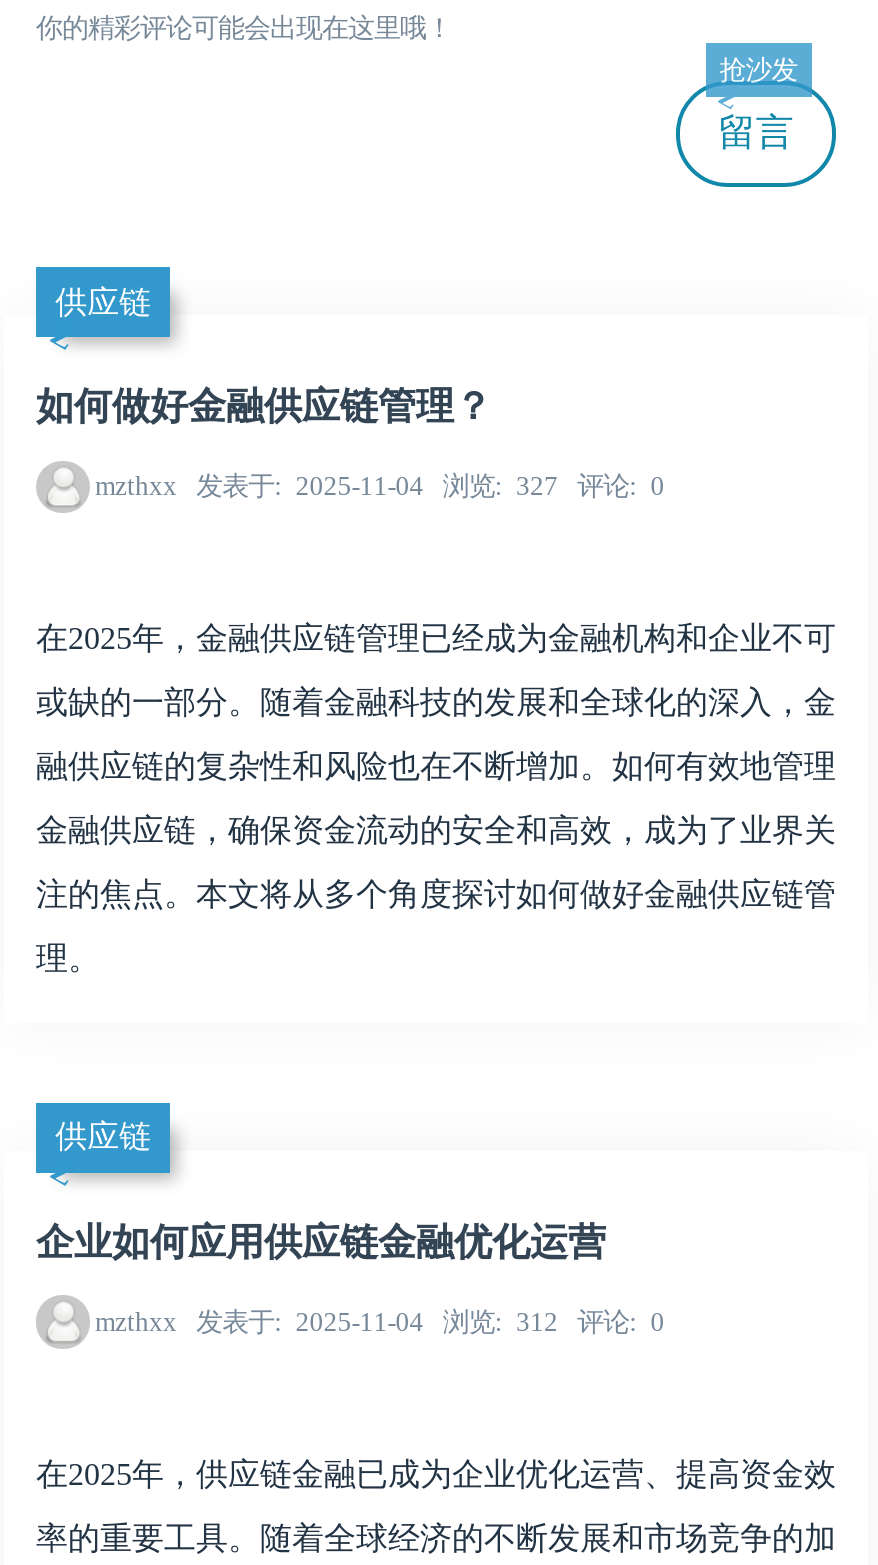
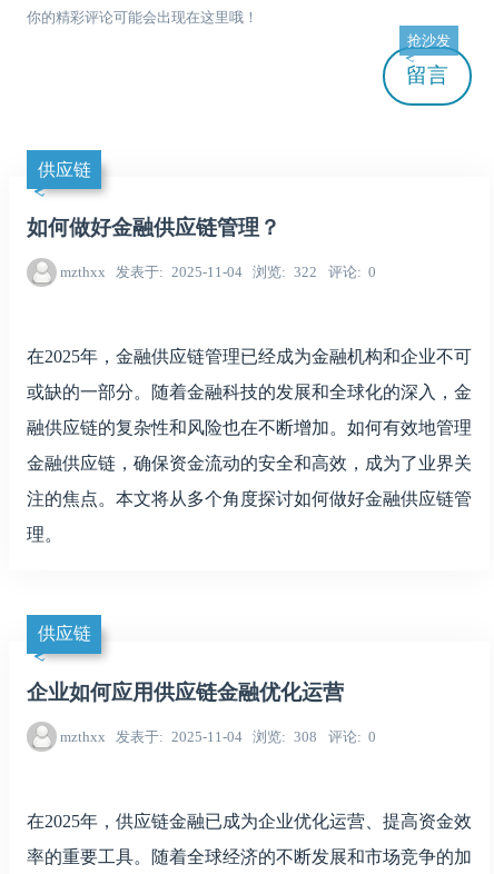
[95,472,665,502] mzthxx 发表于 2025-11-04 浏览 327 评论 0 -> [60,264,376,281] mzthxx 发表于 2025-11-04 浏览 322 评论 0
[95,1307,665,1337] mzthxx 发表于 2025-11-04 浏览 312 评论 0 -> [60,728,376,745] mzthxx 发表于 2025-11-04 浏览 308 评论 0

